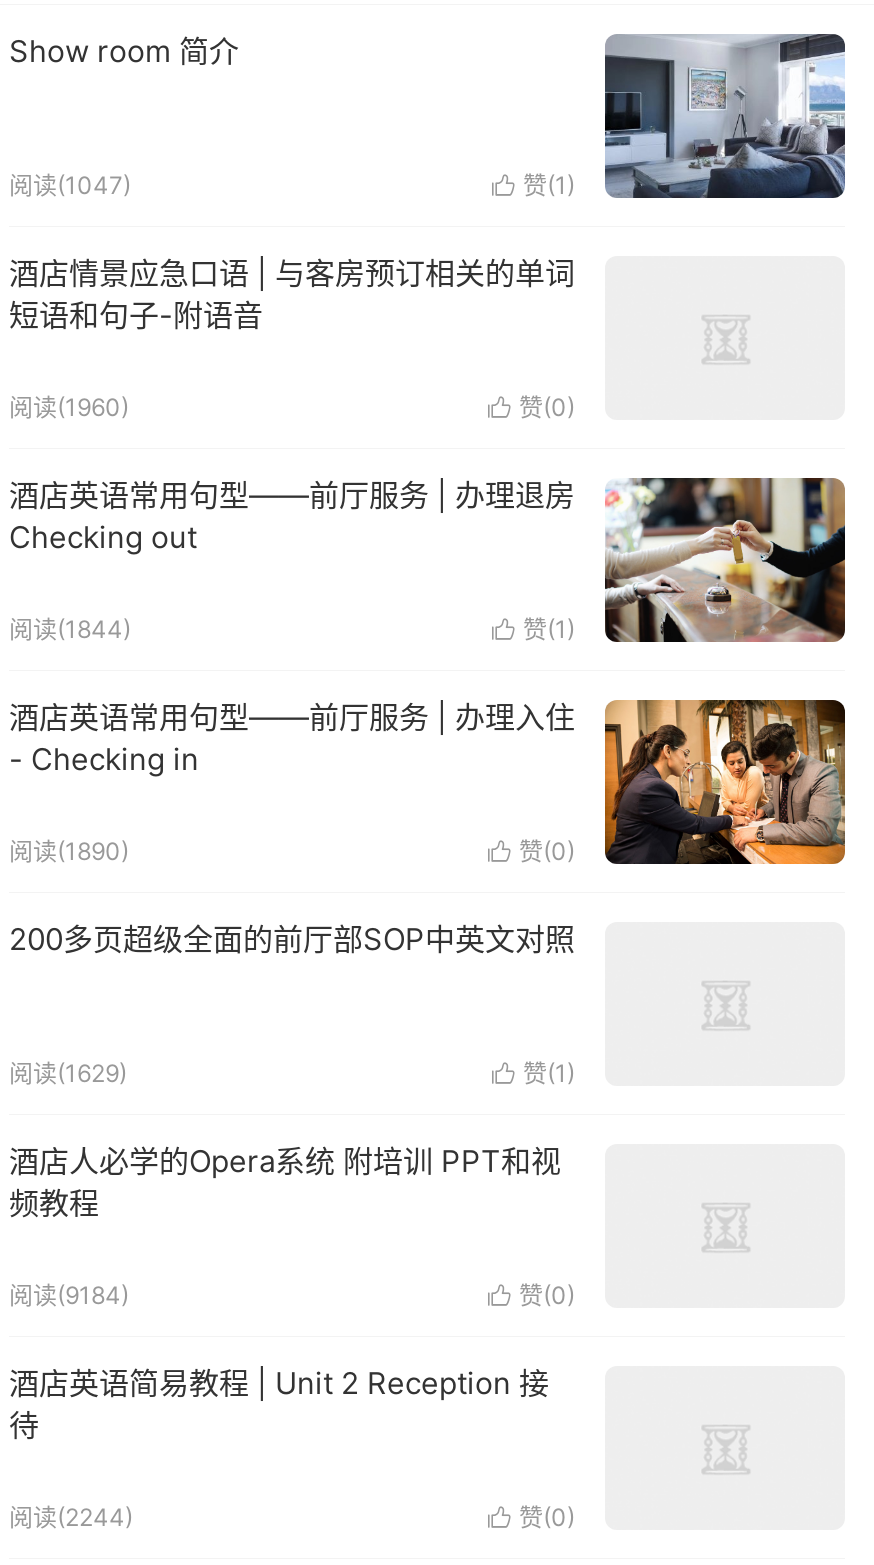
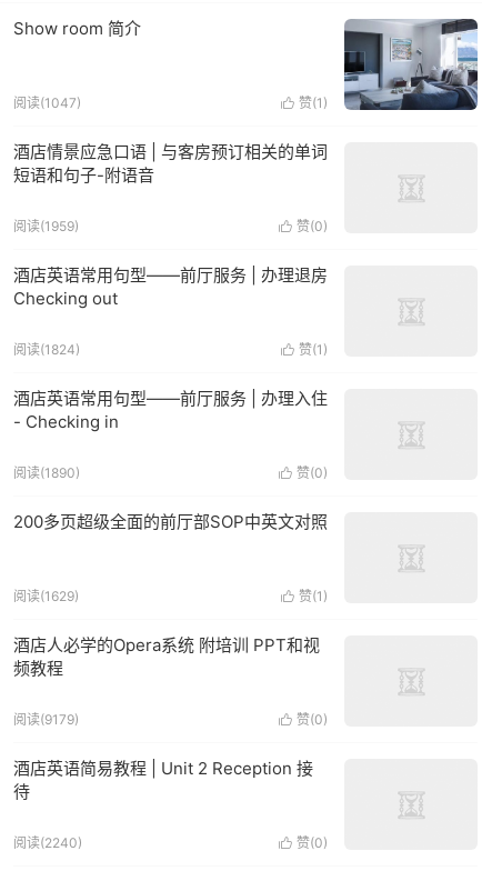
[9,392,129,422] 阅读(1960) -> [13,218,79,234] 阅读(1959)
[603,476,847,644] [image] -> none
[9,614,131,644] 阅读(1844) -> [13,341,80,358] 阅读(1824)
[603,698,847,866] [image] -> none
[9,1280,129,1310] 阅读(9184) -> [13,711,79,728] 阅读(9179)
[9,1502,133,1532] 阅读(2244) -> [13,834,82,851] 阅读(2240)

